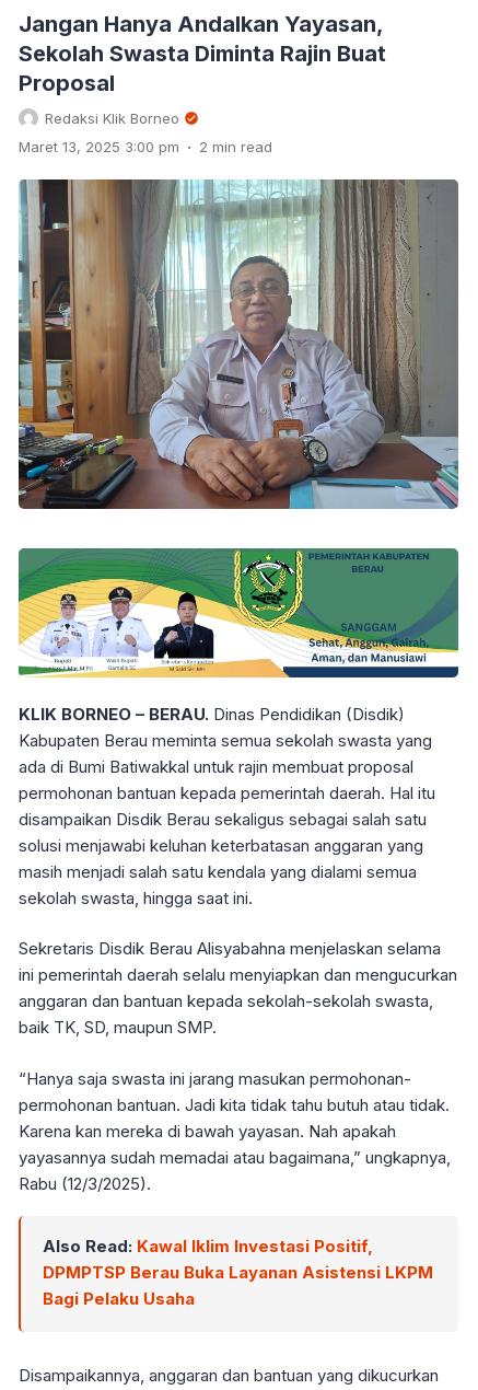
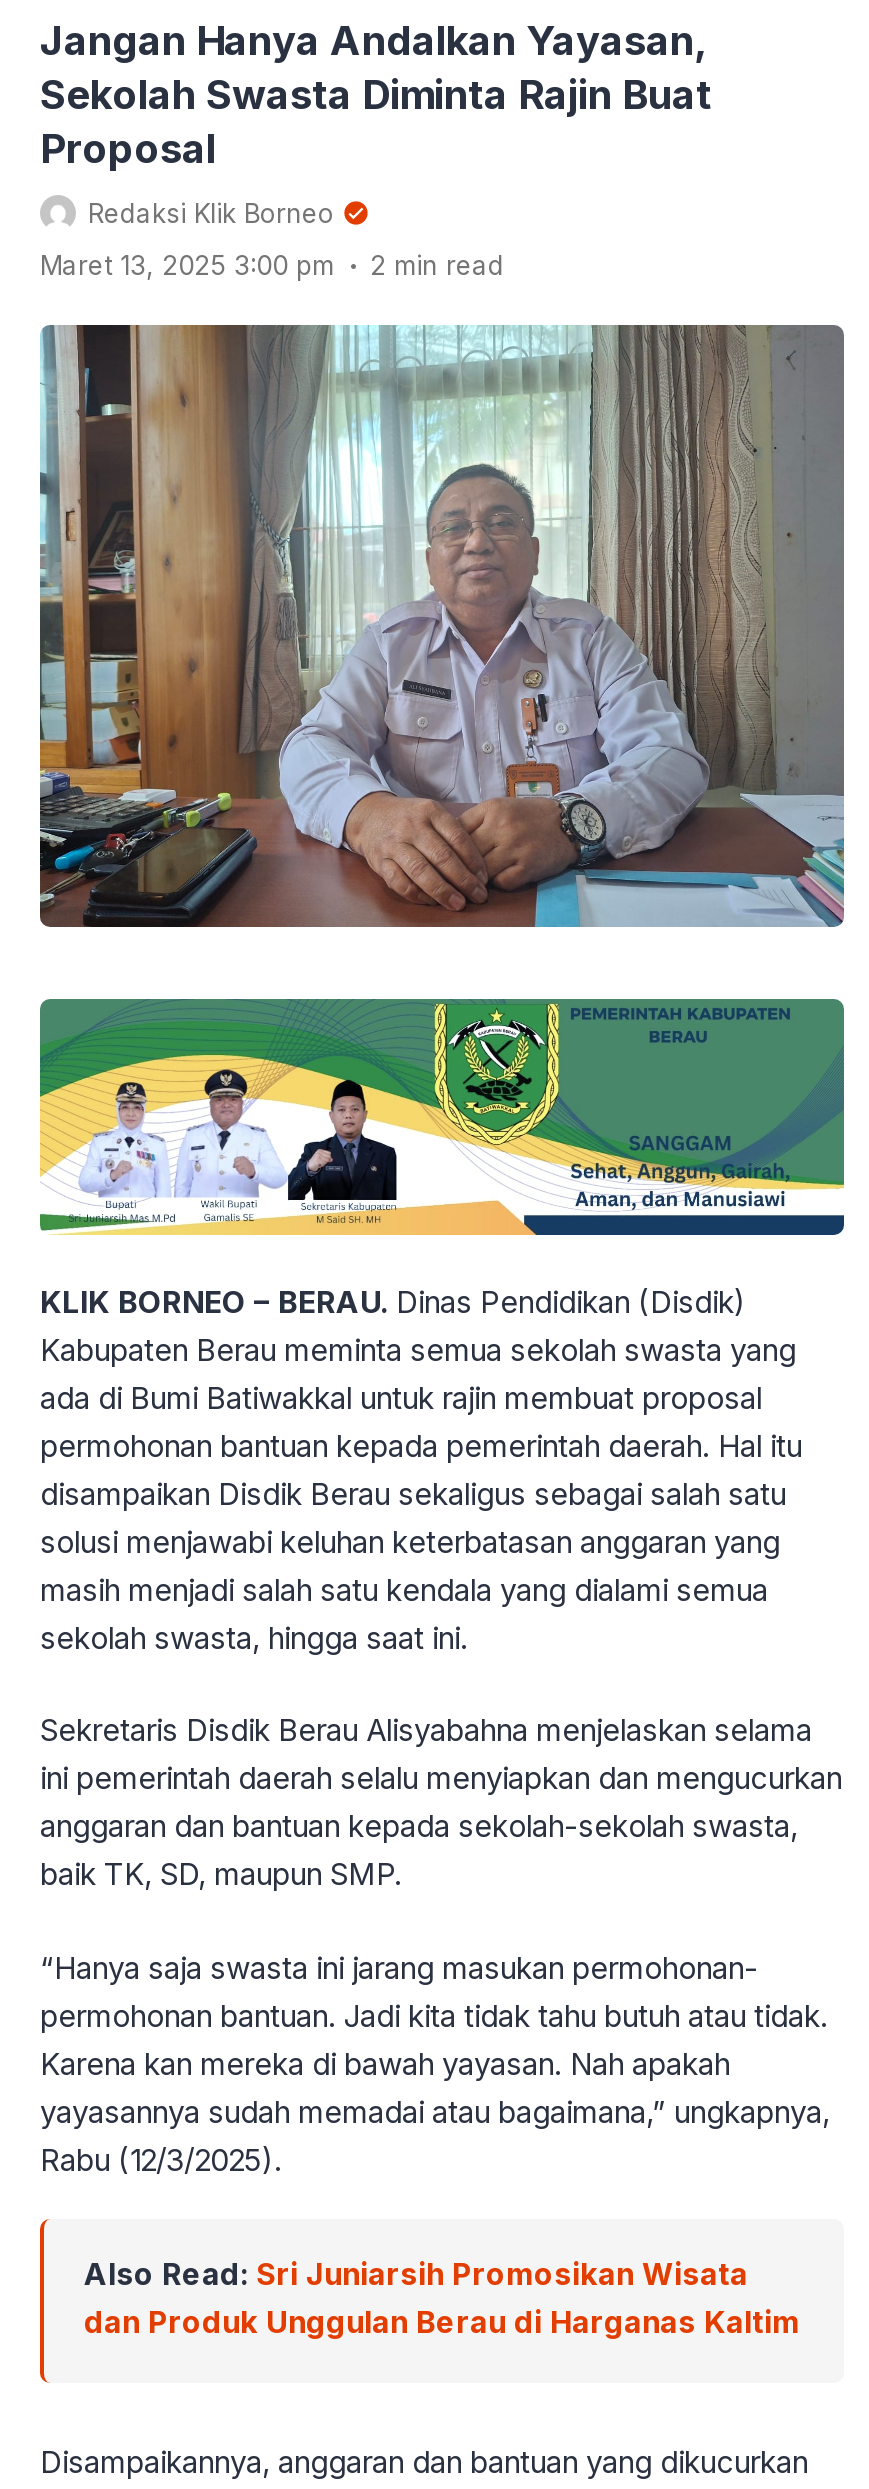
[43,1236,433,1309] Also Read: Kawal Iklim Investasi Positif, | DPMPTSP Berau Buka Layanan Asistensi LKPM | Bagi Pelaku Usaha -> [84,2256,800,2342] Also Read: Sri Juniarsih Promosikan Wisata | dan Produk Unggulan Berau di Harganas Kaltim

